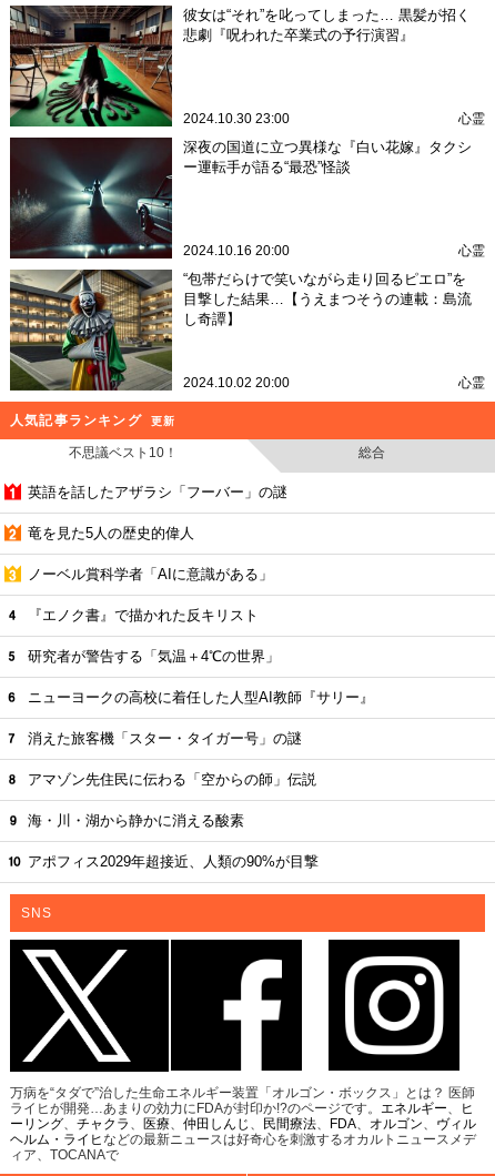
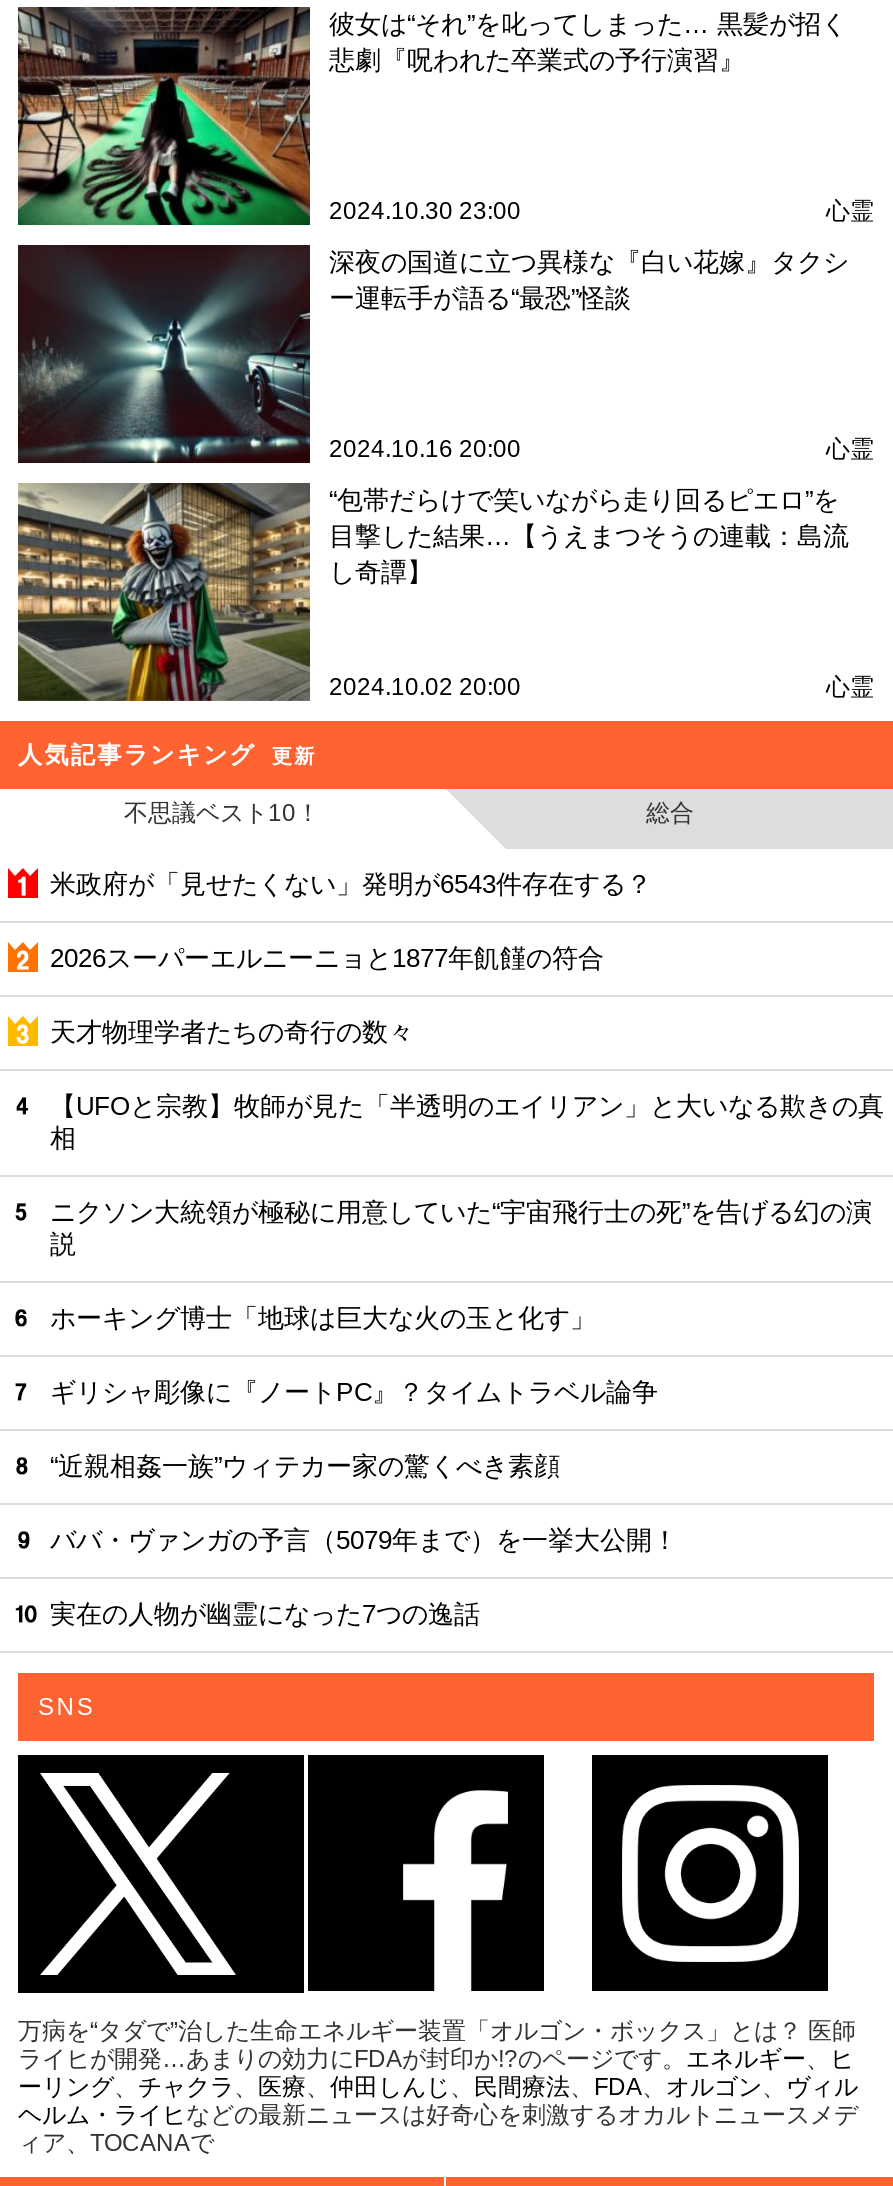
[28,484,287,500] 英語を話したアザラシ「フーバー」の謎 -> [50,869,652,899] 米政府が「見せたくない」発明が6543件存在する？
[28,525,194,542] 竜を見た5人の歴史的偉人 -> [50,943,604,973] 2026スーパーエルニーニョと1877年飢饉の符合
[28,566,273,583] ノーベル賞科学者「AIに意識がある」 -> [50,1017,414,1047] 天才物理学者たちの奇行の数々
[28,607,259,624] 『エノク書』で描かれた反キリスト -> [50,1091,884,1153] 【UFOと宗教】牧師が見た「半透明のエイリアン」と大いなる欺きの真 | 相
[28,648,280,665] 研究者が警告する「気温＋4℃の世界」 -> [50,1197,872,1259] ニクソン大統領が極秘に用意していた“宇宙飛行士の死”を告げる幻の演 | 説
[28,689,374,706] ニューヨークの高校に着任した人型AI教師『サリー』 -> [50,1303,596,1333] ホーキング博士「地球は巨大な火の玉と化す」
[28,730,302,747] 消えた旅客機「スター・タイガー号」の謎 -> [50,1377,658,1407] ギリシャ彫像に『ノートPC』？タイムトラベル論争
[28,771,316,788] アマゾン先住民に伝わる「空からの師」伝説 -> [50,1451,560,1481] “近親相姦一族”ウィテカー家の驚くべき素顔
[28,812,244,829] 海・川・湖から静かに消える酸素 -> [50,1525,678,1555] ババ・ヴァンガの予言（5079年まで）を一挙大公開！
[28,853,319,870] アポフィス2029年超接近、人類の90%が目撃 -> [50,1599,480,1629] 実在の人物が幽霊になった7つの逸話

